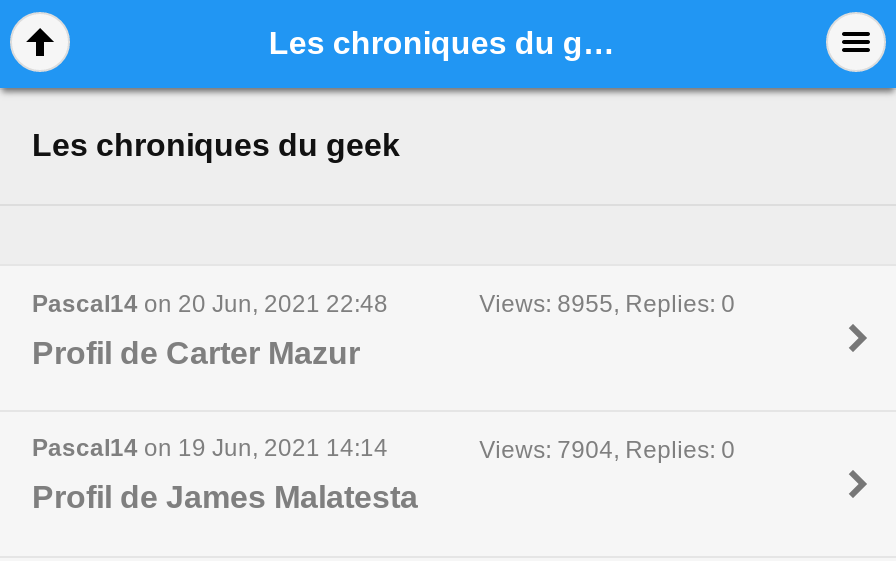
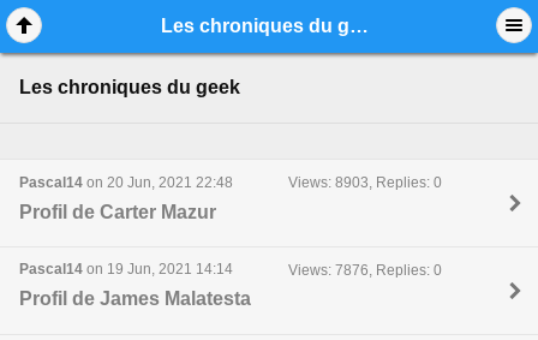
[479,291,735,319] Views: 8955, Replies: 0 -> [288,175,441,191] Views: 8903, Replies: 0
[479,436,735,464] Views: 7904, Replies: 0 -> [288,262,441,279] Views: 7876, Replies: 0

